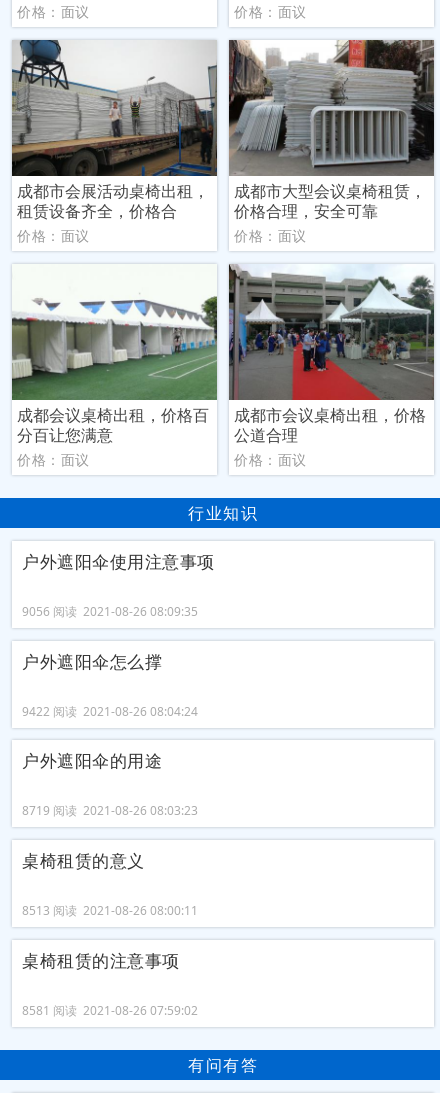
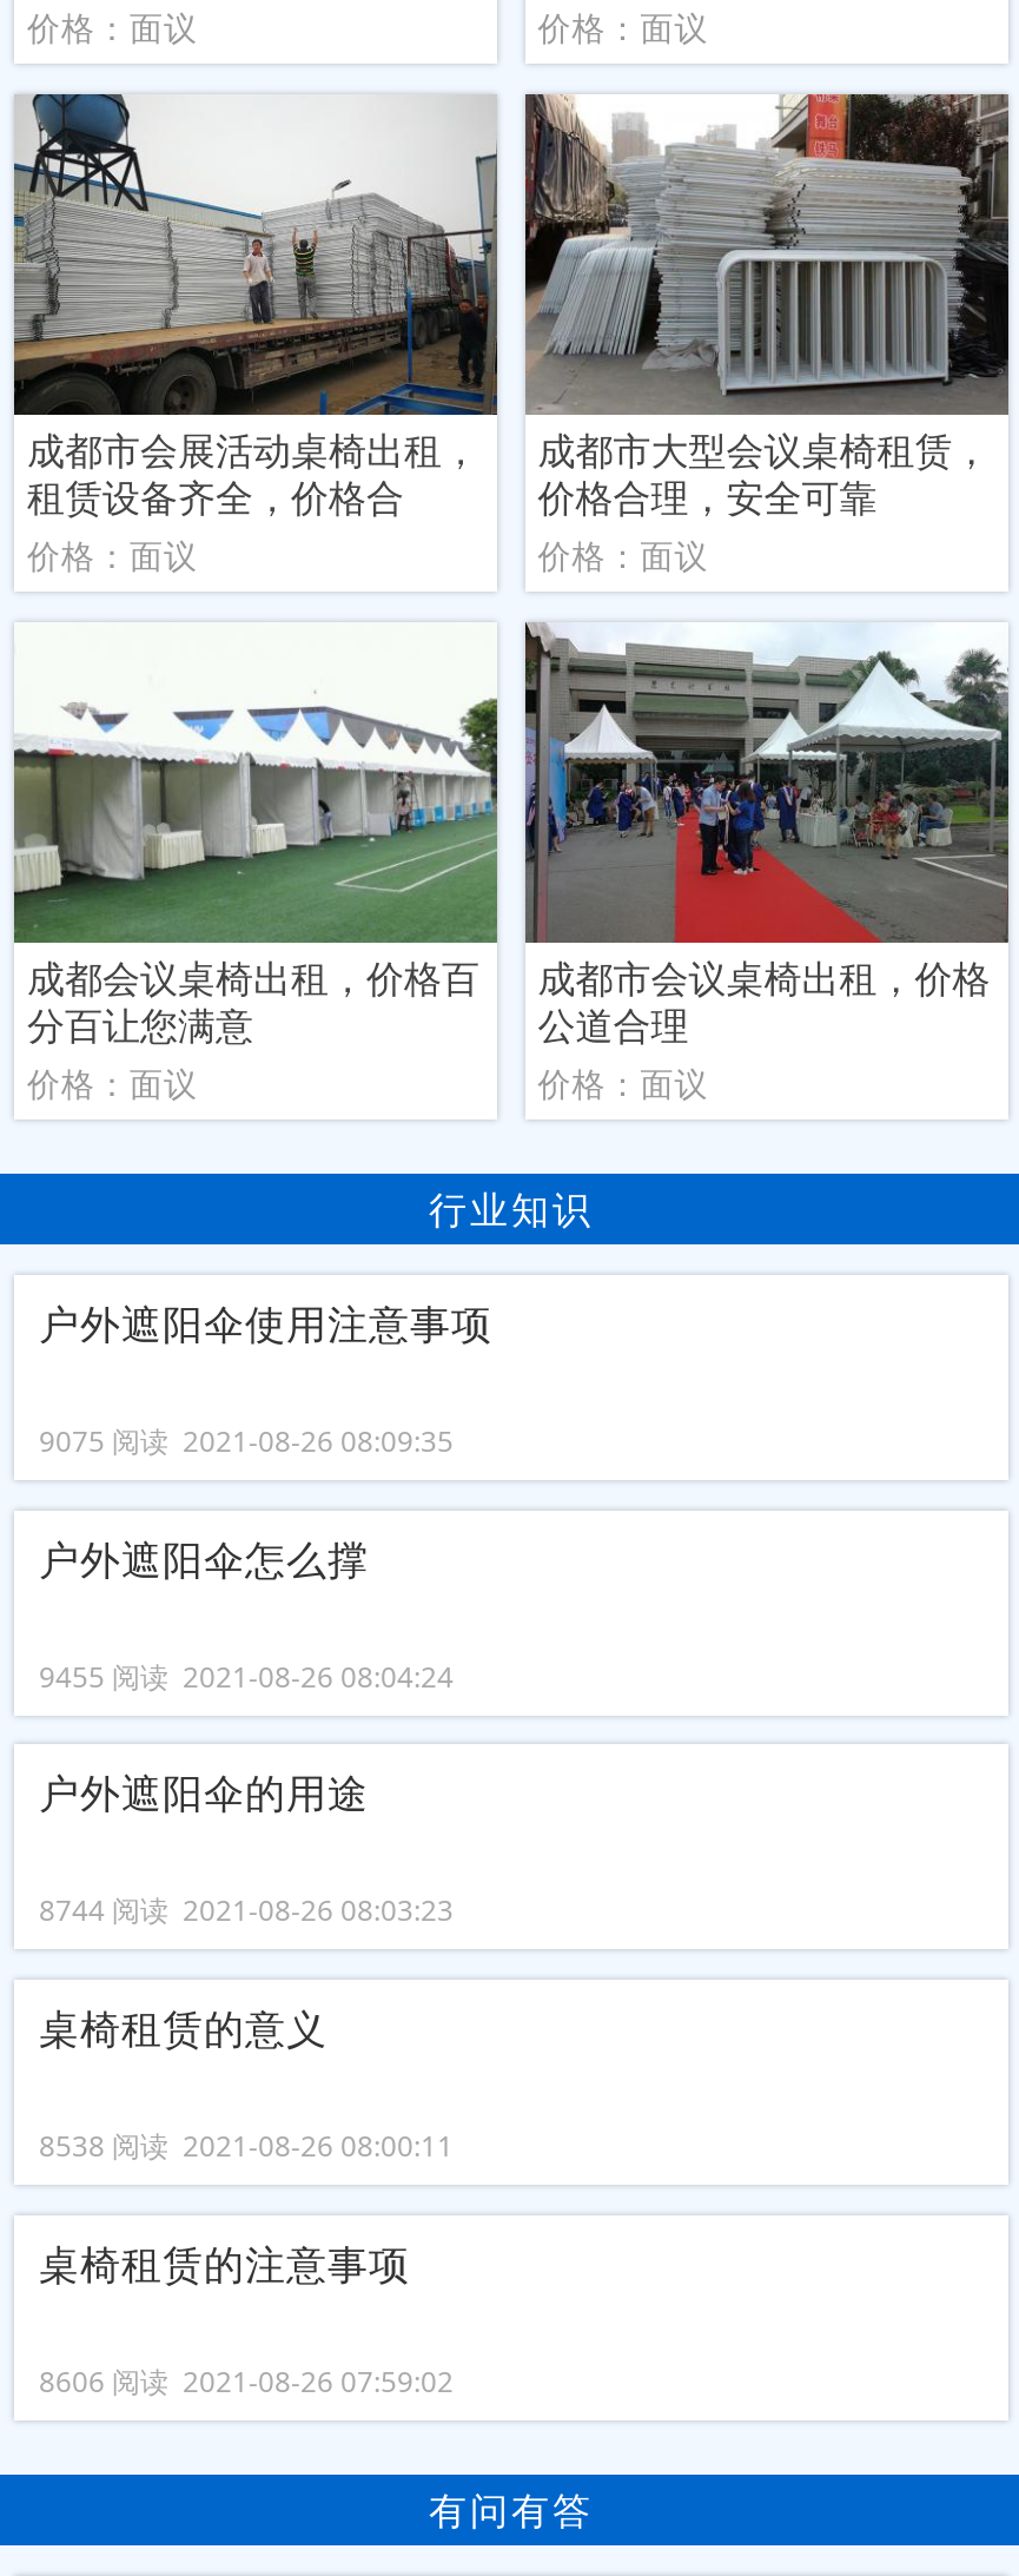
[22,603,198,620] 9056 阅读 2021-08-26 08:09:35 -> [39,1421,453,1461] 9075 阅读 2021-08-26 08:09:35
[22,703,198,720] 9422 阅读 2021-08-26 08:04:24 -> [39,1656,453,1696] 9455 阅读 2021-08-26 08:04:24
[22,802,198,819] 8719 阅读 2021-08-26 08:03:23 -> [39,1891,453,1931] 8744 阅读 2021-08-26 08:03:23
[22,902,198,919] 8513 阅读 2021-08-26 08:00:11 -> [39,2126,453,2166] 8538 阅读 2021-08-26 08:00:11
[22,1001,198,1018] 8581 阅读 2021-08-26 07:59:02 -> [39,2360,453,2400] 8606 阅读 2021-08-26 07:59:02

